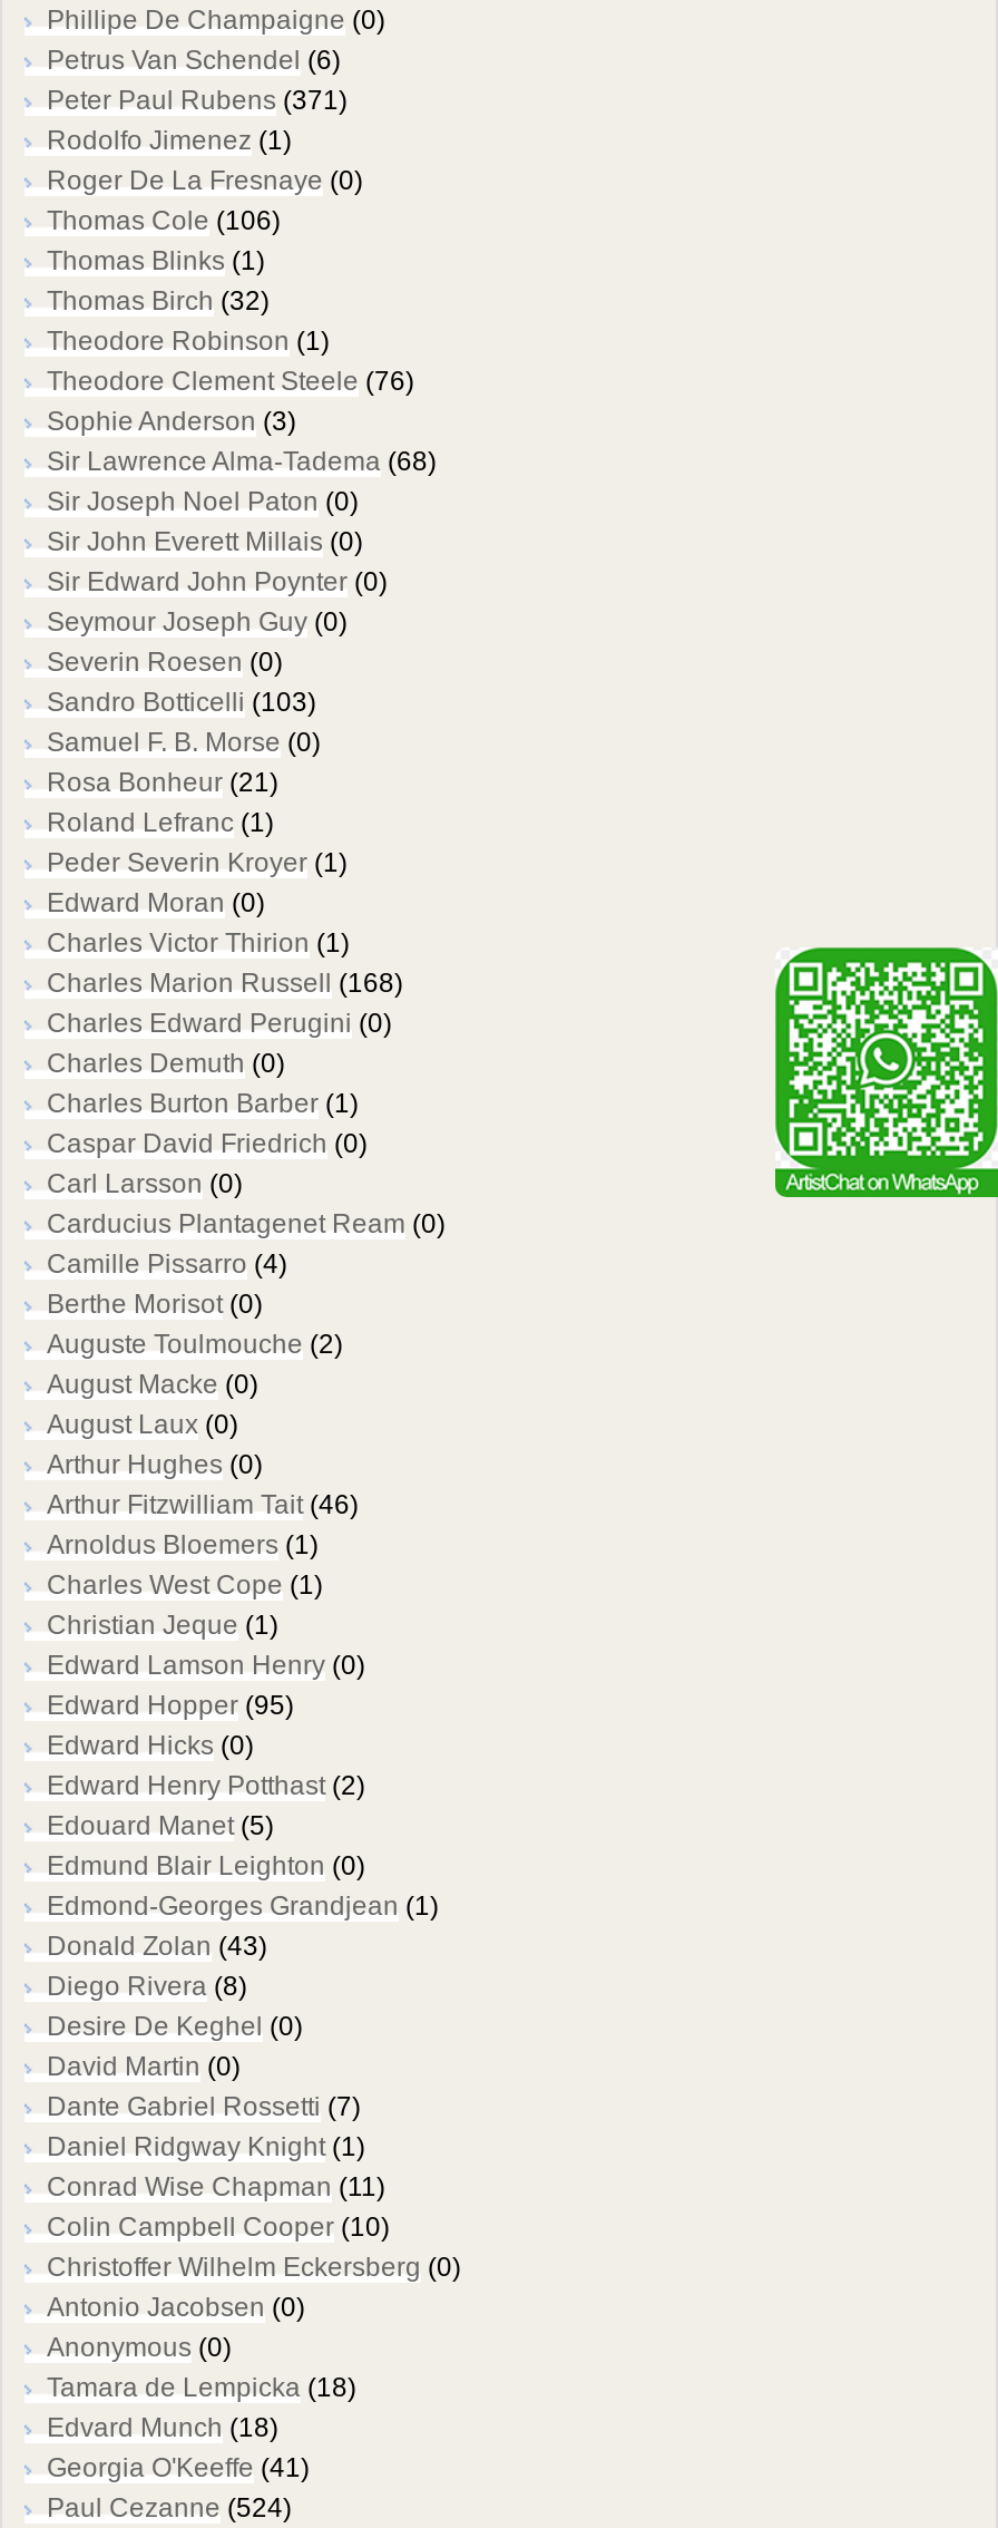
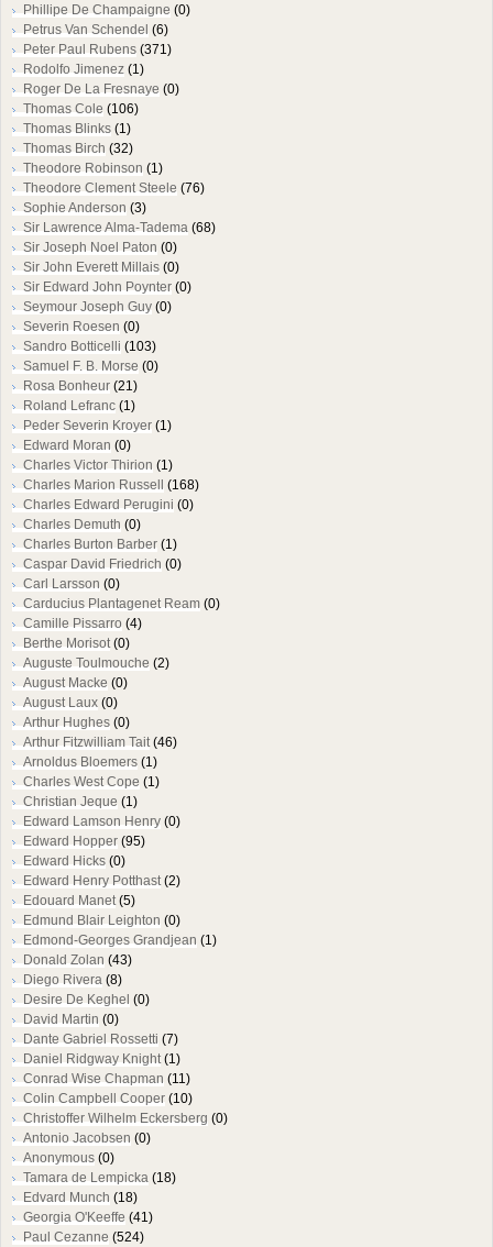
[773,945,991,1199] [image] -> none

